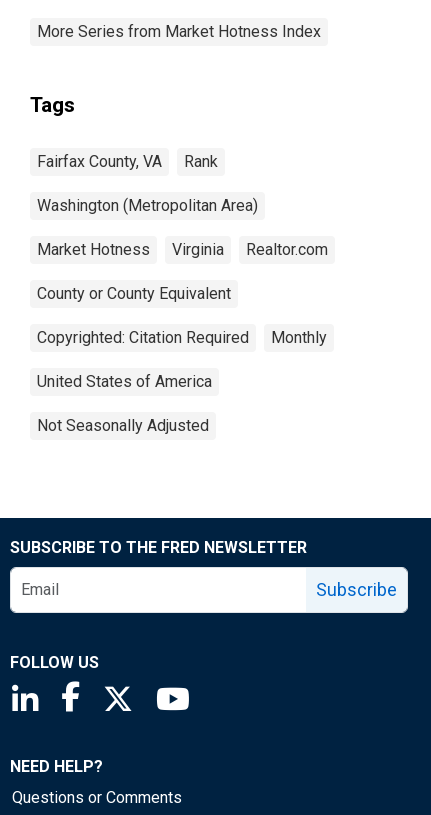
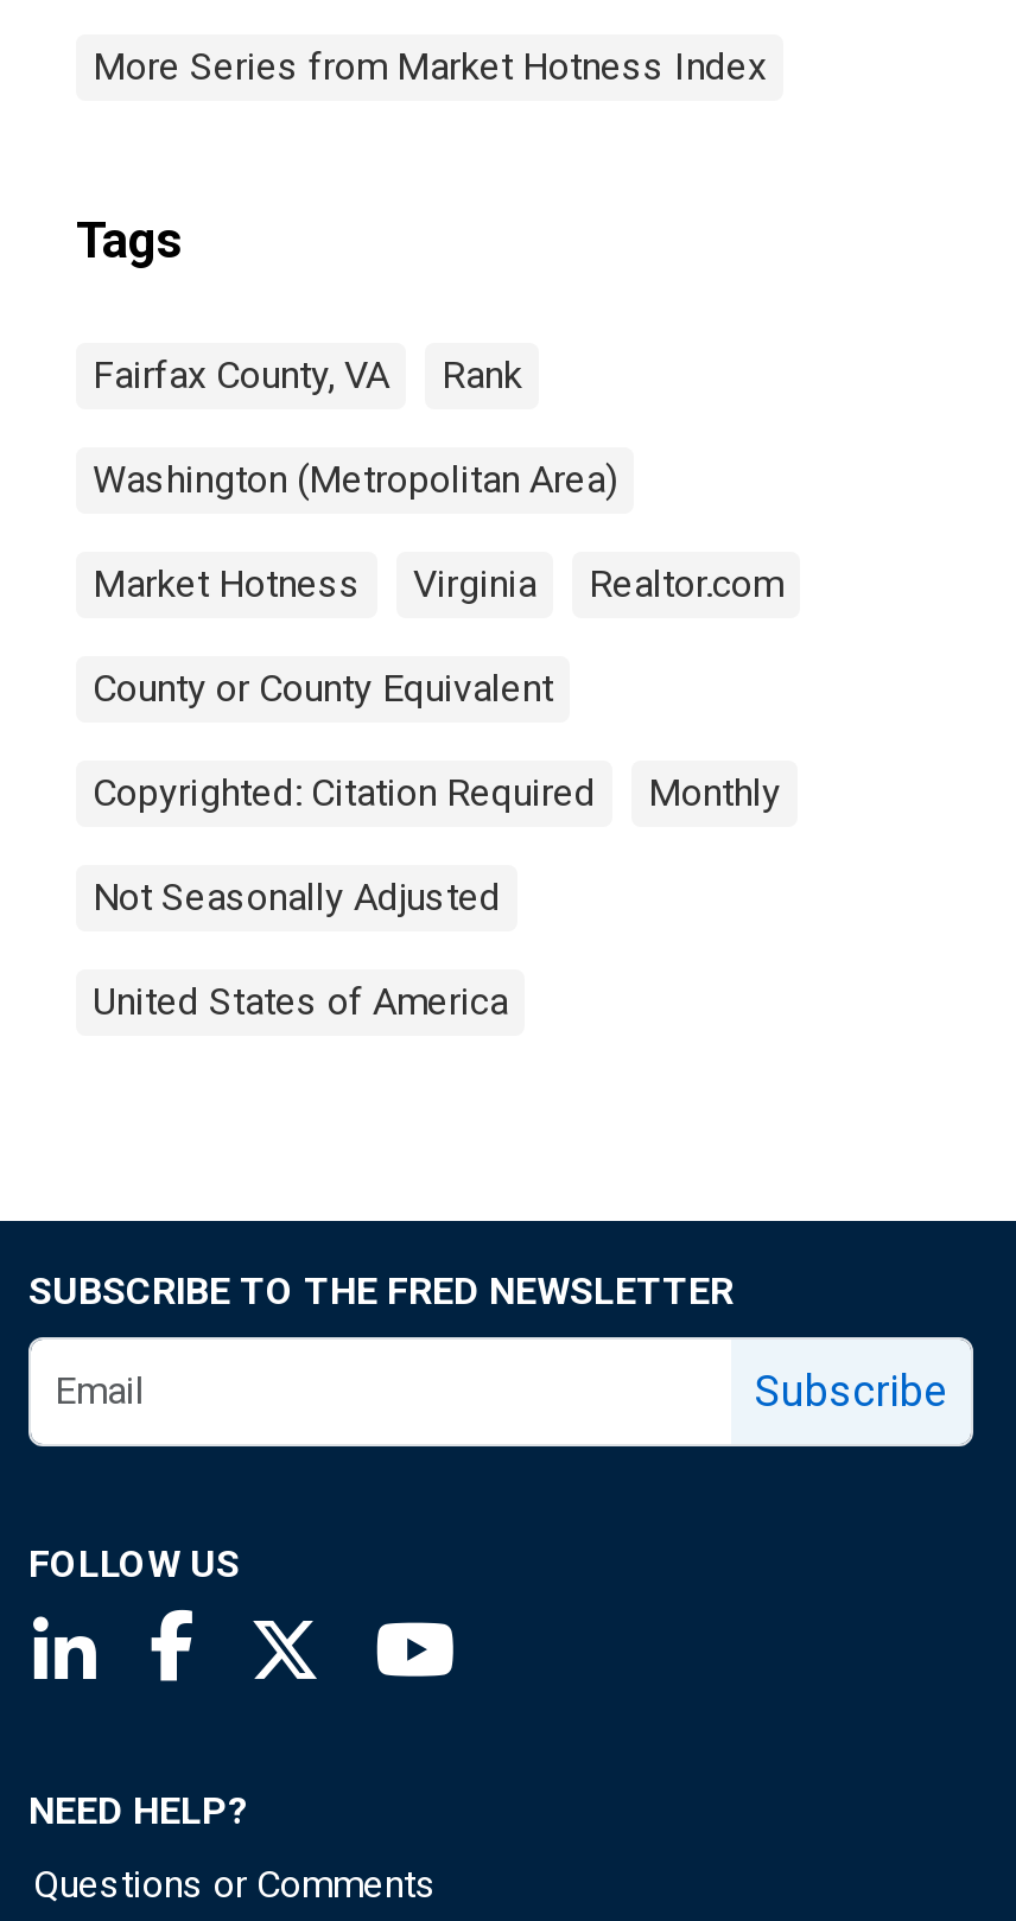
moved [37,372,212,391] -> [93,979,508,1024]: United States of America
moved [37,416,209,435] -> [93,874,501,920]: Not Seasonally Adjusted

